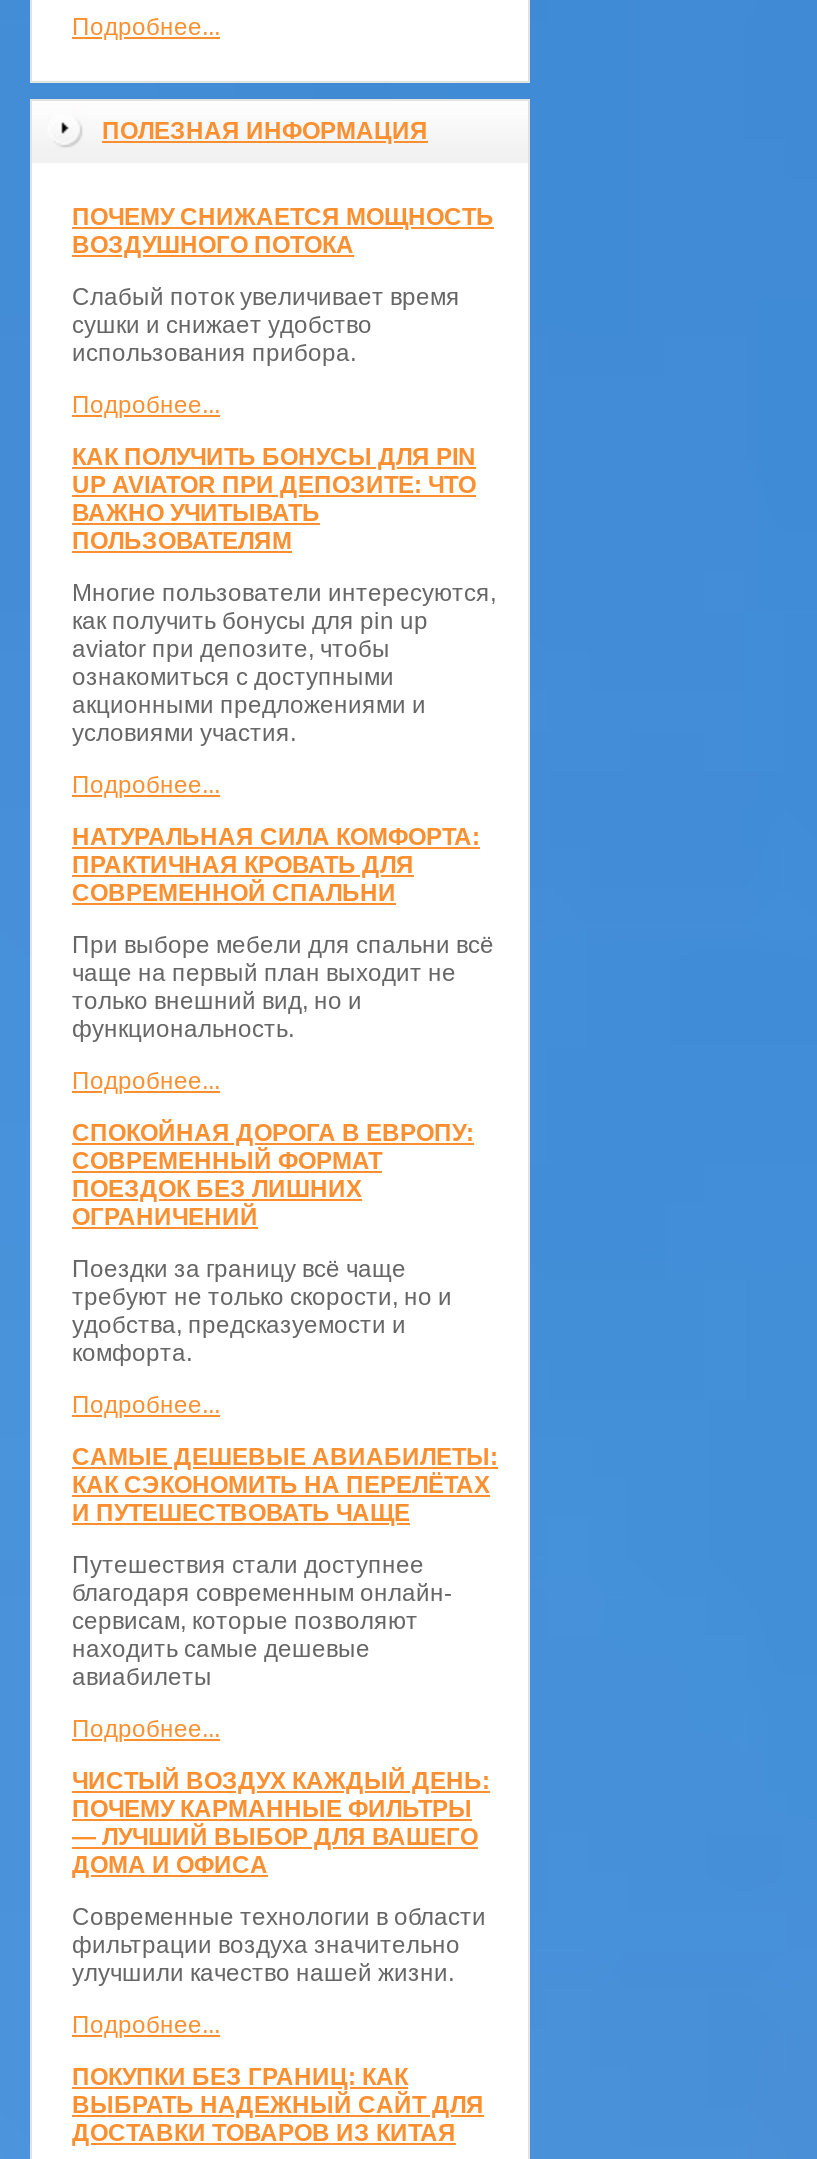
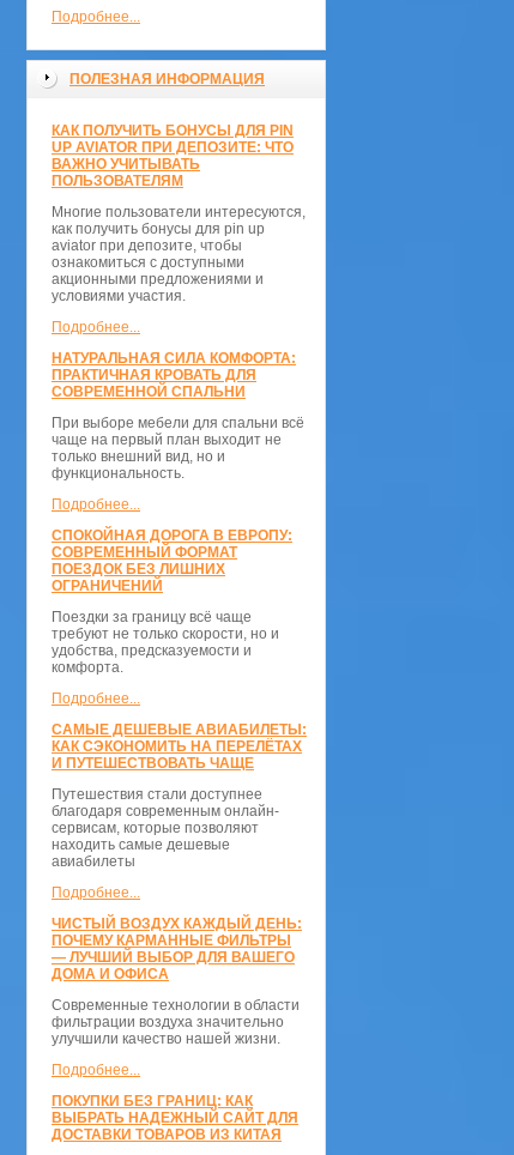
[72,203,494,419] ПОЧЕМУ СНИЖАЕТСЯ МОЩНОСТЬ | ВОЗДУШНОГО ПОТОКА | Слабый поток увеличивает время | сушки и снижает удобство | использования прибора. | Подробнее... -> none

